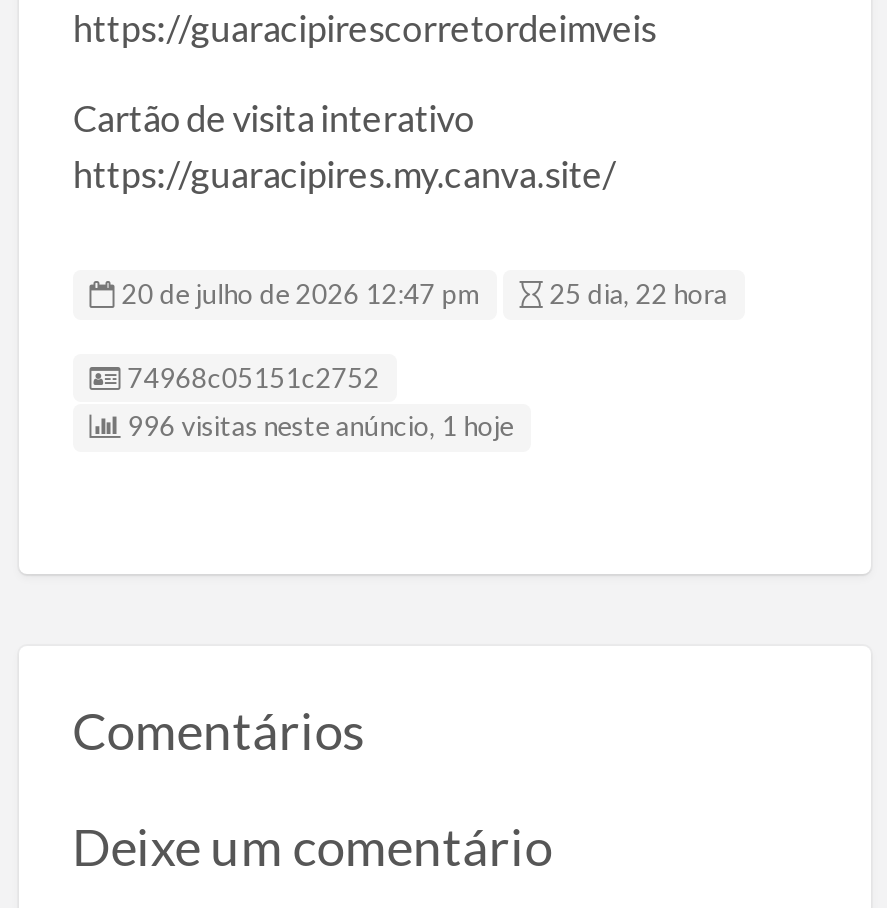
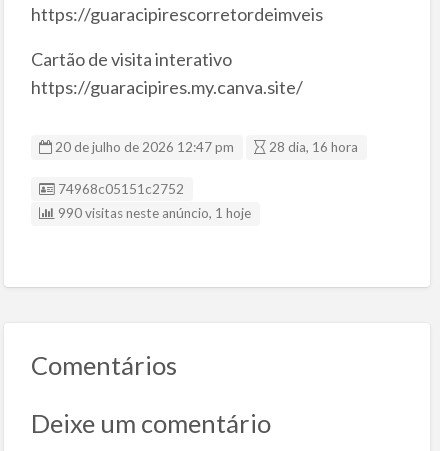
[115,278,727,310] 20 de julho de 2026 12:47 pm 25 dia, 22 hora -> [52,139,358,155] 20 de julho de 2026 12:47 pm 28 dia, 16 hora
[121,410,513,442] 996 visitas neste anúncio, 1 hoje -> [55,205,251,221] 990 visitas neste anúncio, 1 hoje

